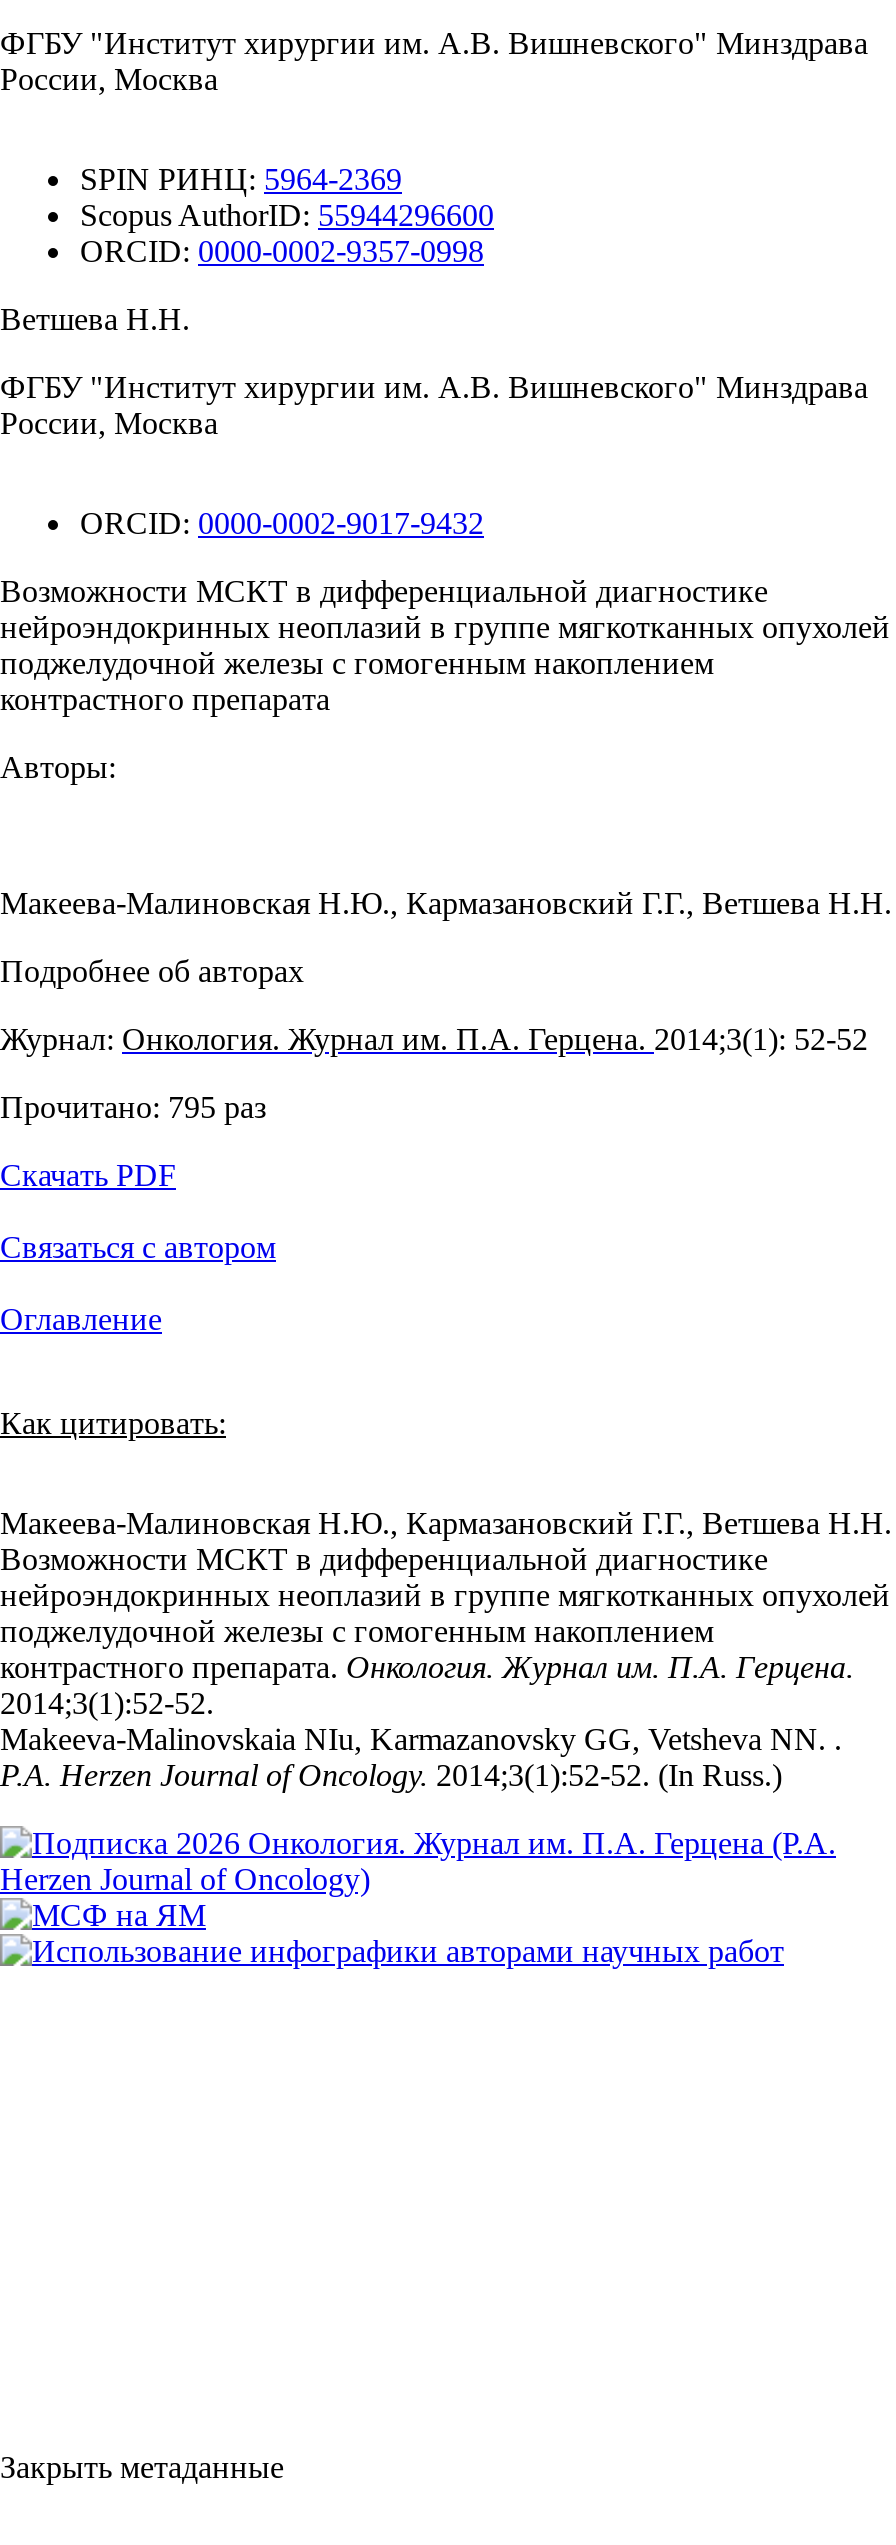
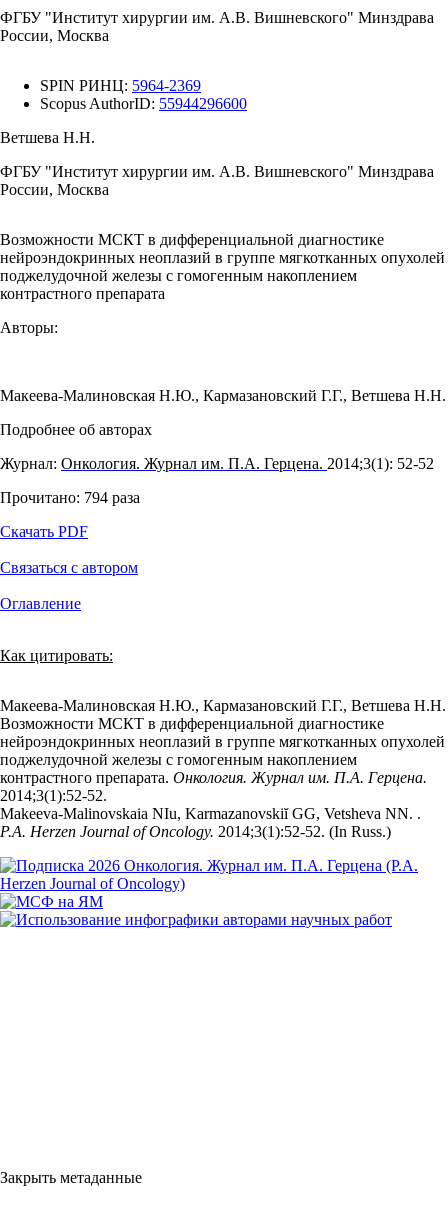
[80,234,484,268] ORCID: 0000-0002-9357-0998 -> none
[80,506,484,540] ORCID: 0000-0002-9017-9432 -> none
[0,1090,266,1124] Прочитано: 795 раз -> [0,489,140,506] Прочитано: 794 раза
[0,1722,842,1756] Makeeva-Malinovskaia NIu, Karmazanovsky GG, Vetsheva NN. . -> [0,805,421,822] Makeeva-Malinovskaia NIu, Karmazanovskiĭ GG, Vetsheva NN. .

